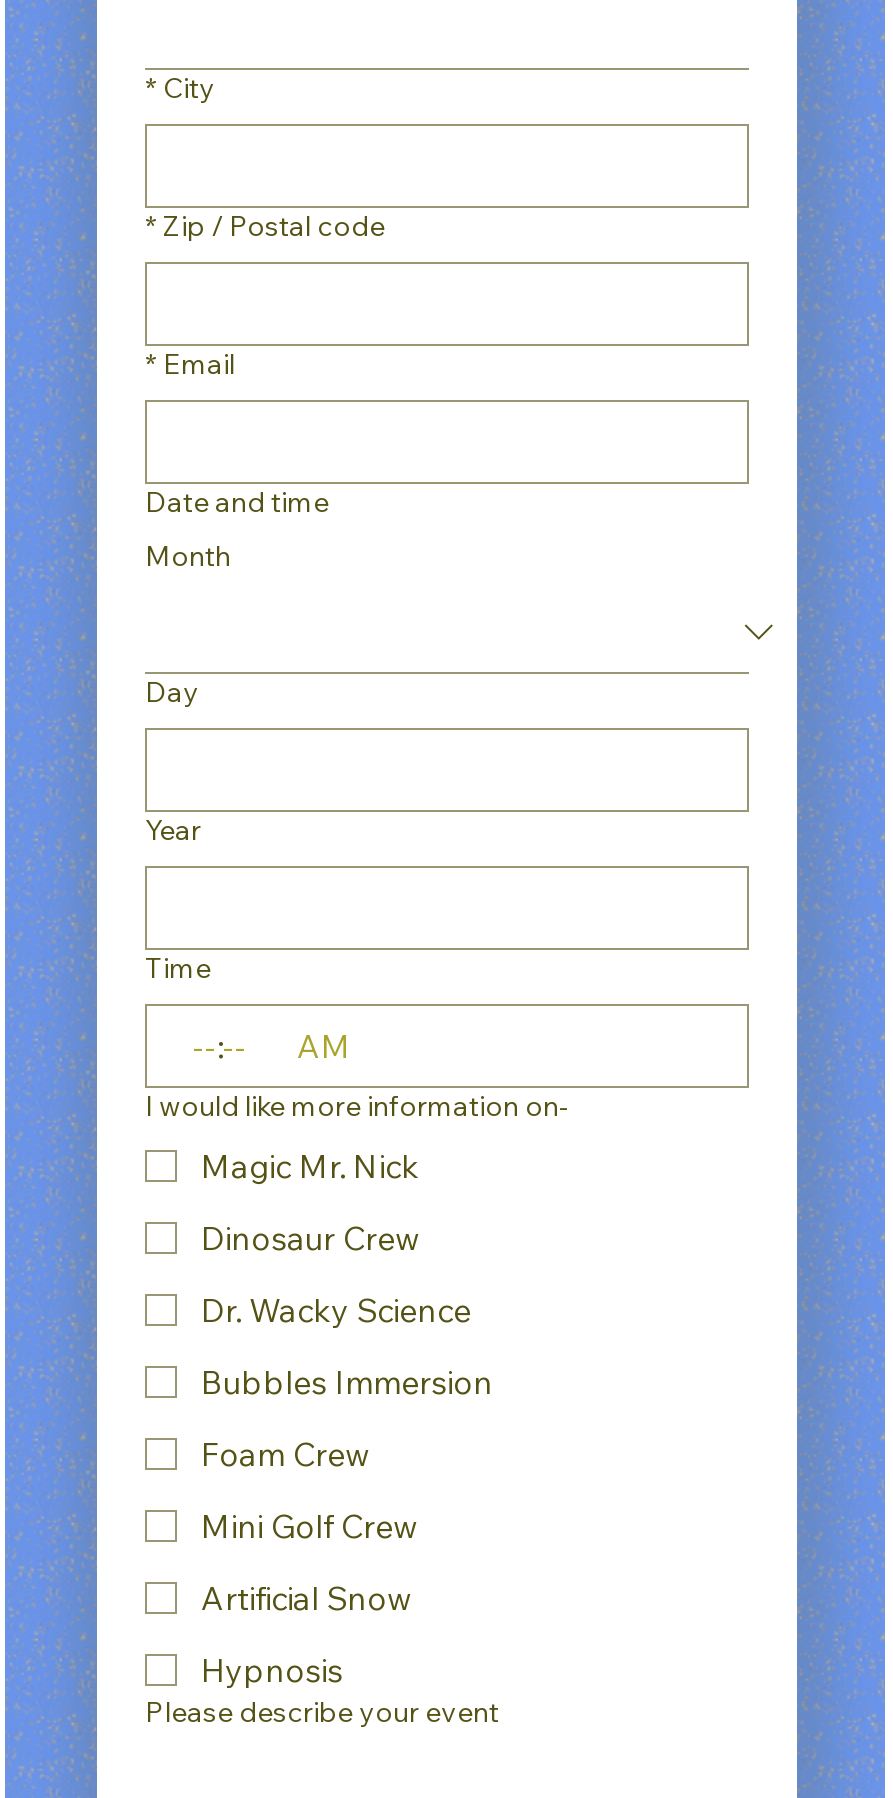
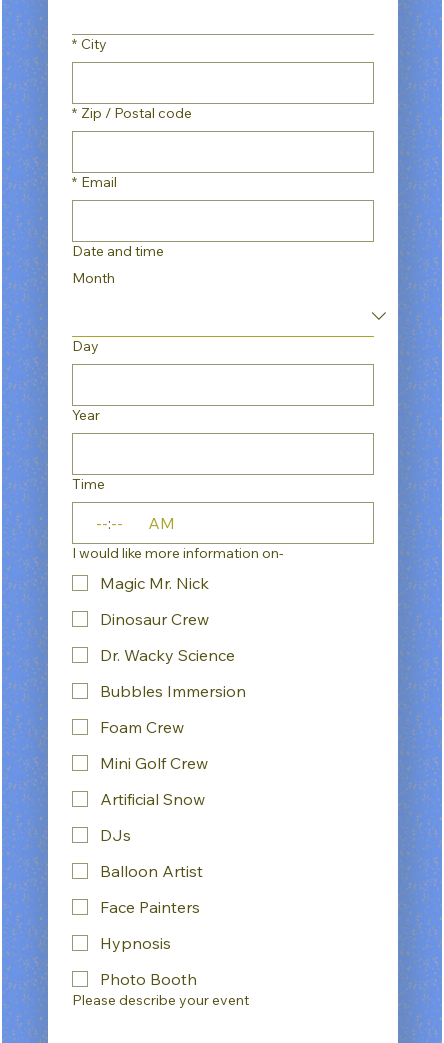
none -> [100,825,203,917] DJs | Balloon Artist | Face Painters
none -> [100,969,197,989] Photo Booth

